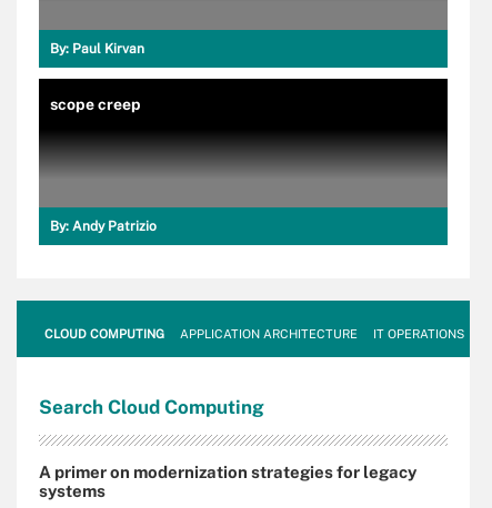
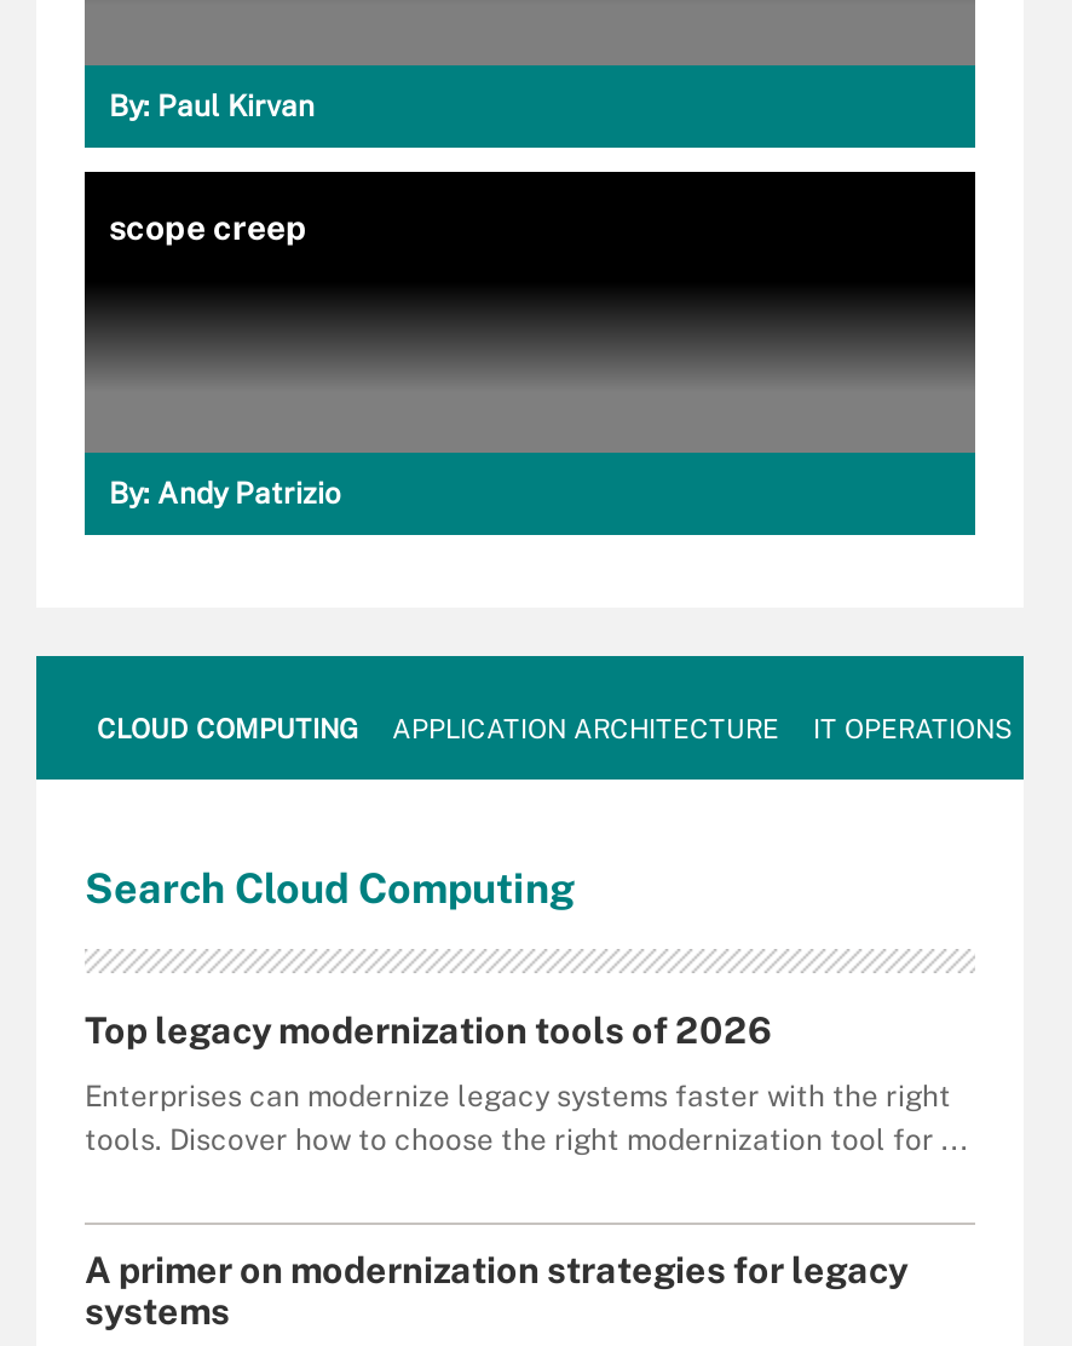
none -> [85,1008,968,1156] Top legacy modernization tools of 2026 | Enterprises can modernize legacy systems faster with the right | tools. Discover how to choose the right modernization tool for ...

